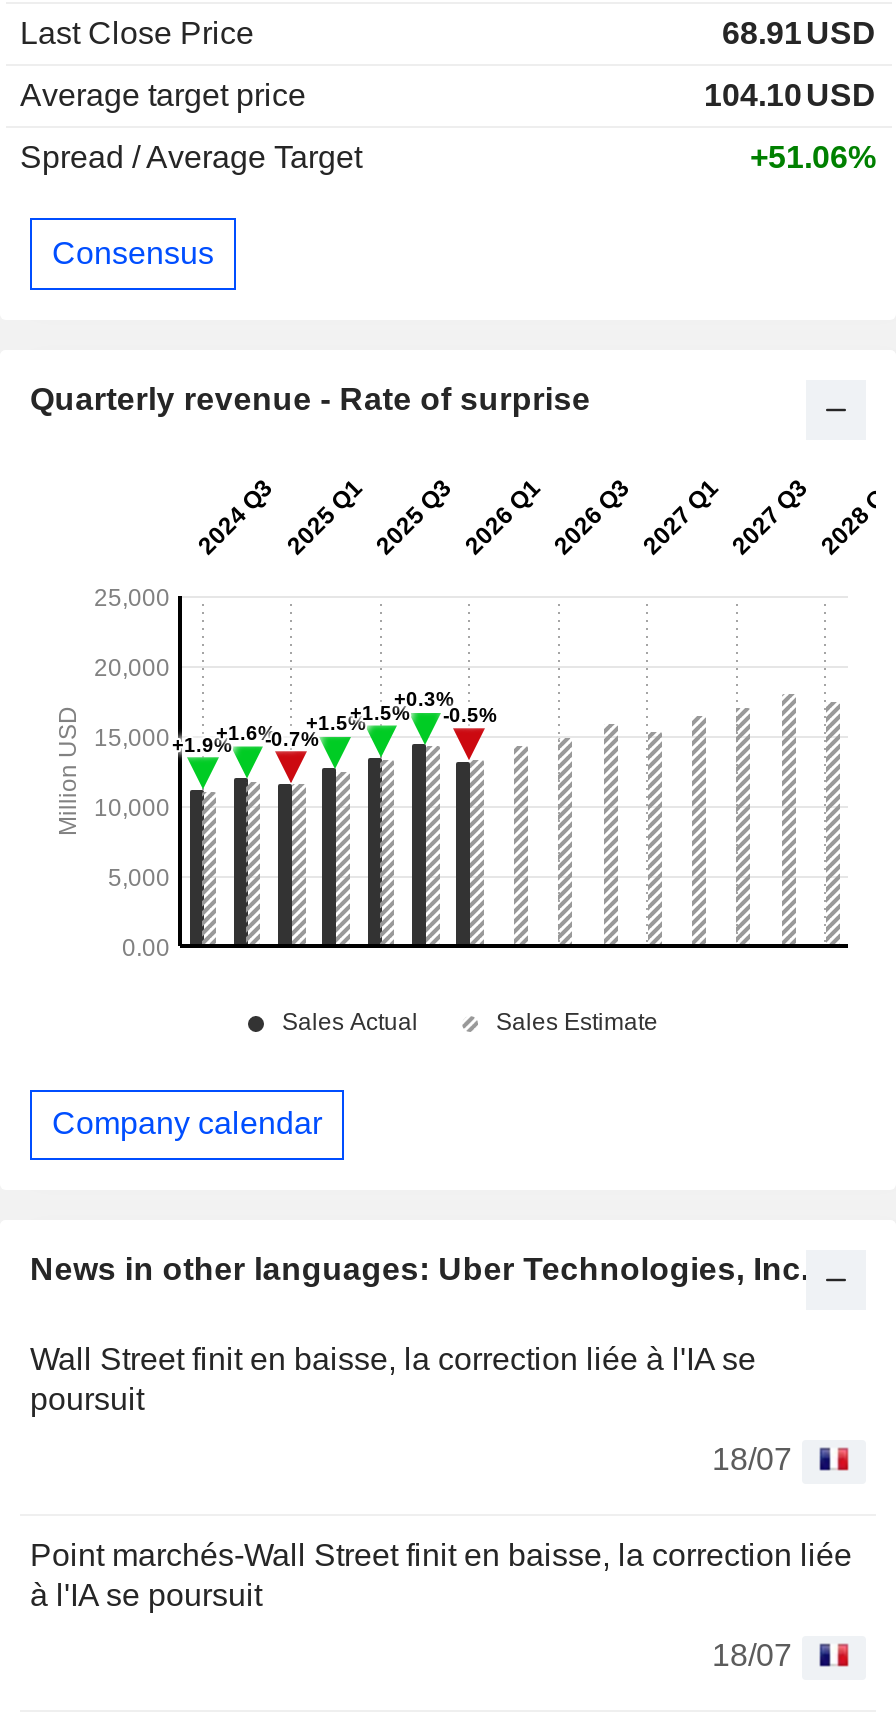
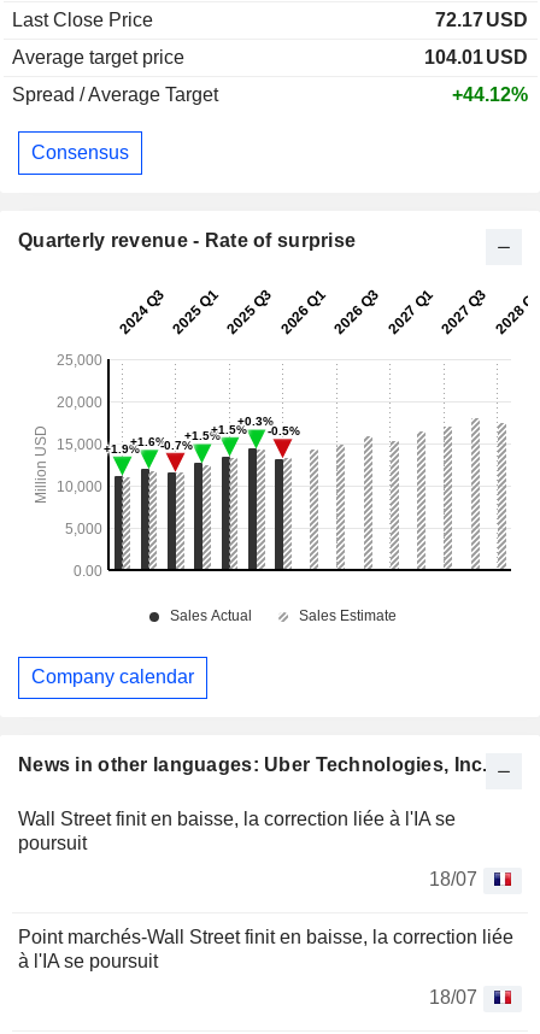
[722,17,876,51] 68.91 USD -> [435,10,528,31] 72.17 USD
[704,79,876,113] 104.10 USD -> [424,47,528,68] 104.01 USD
[750,141,876,175] +51.06% -> [452,85,528,105] +44.12%

